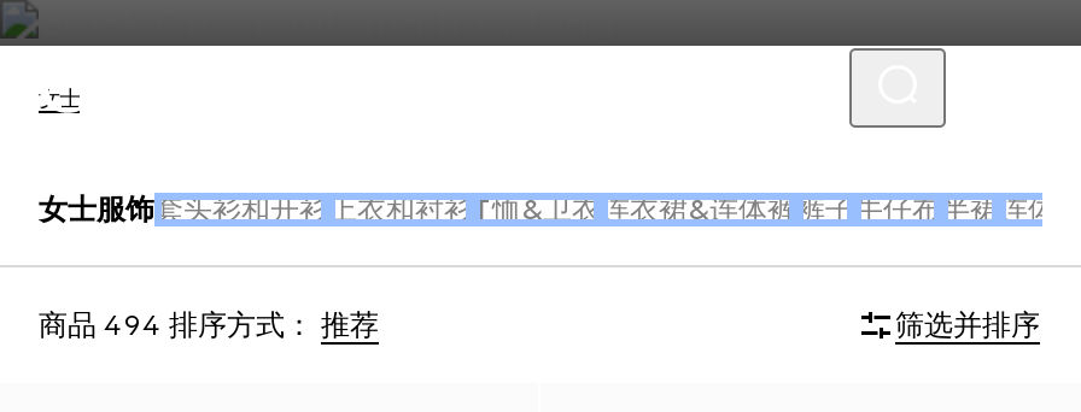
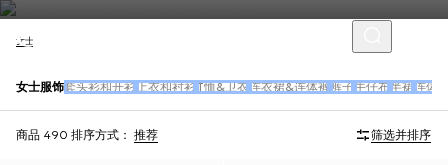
[39,308,379,342] 商品 494排序方式： 推荐 -> [16,128,158,142] 商品 490排序方式： 推荐

